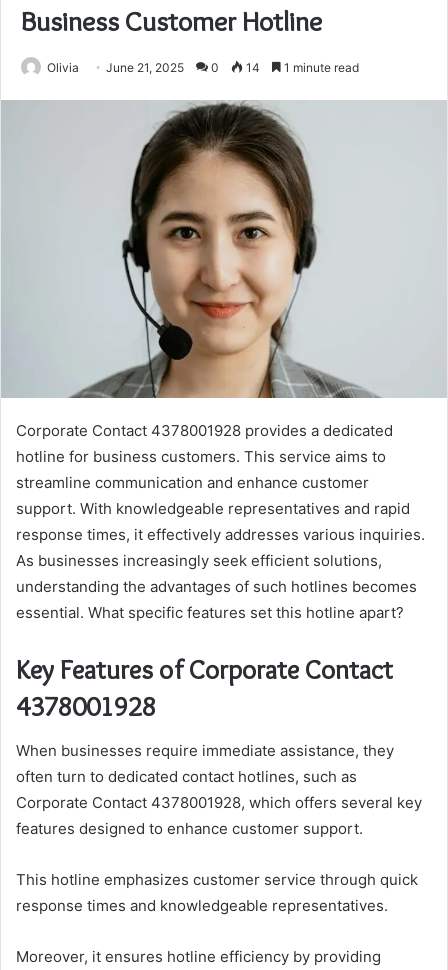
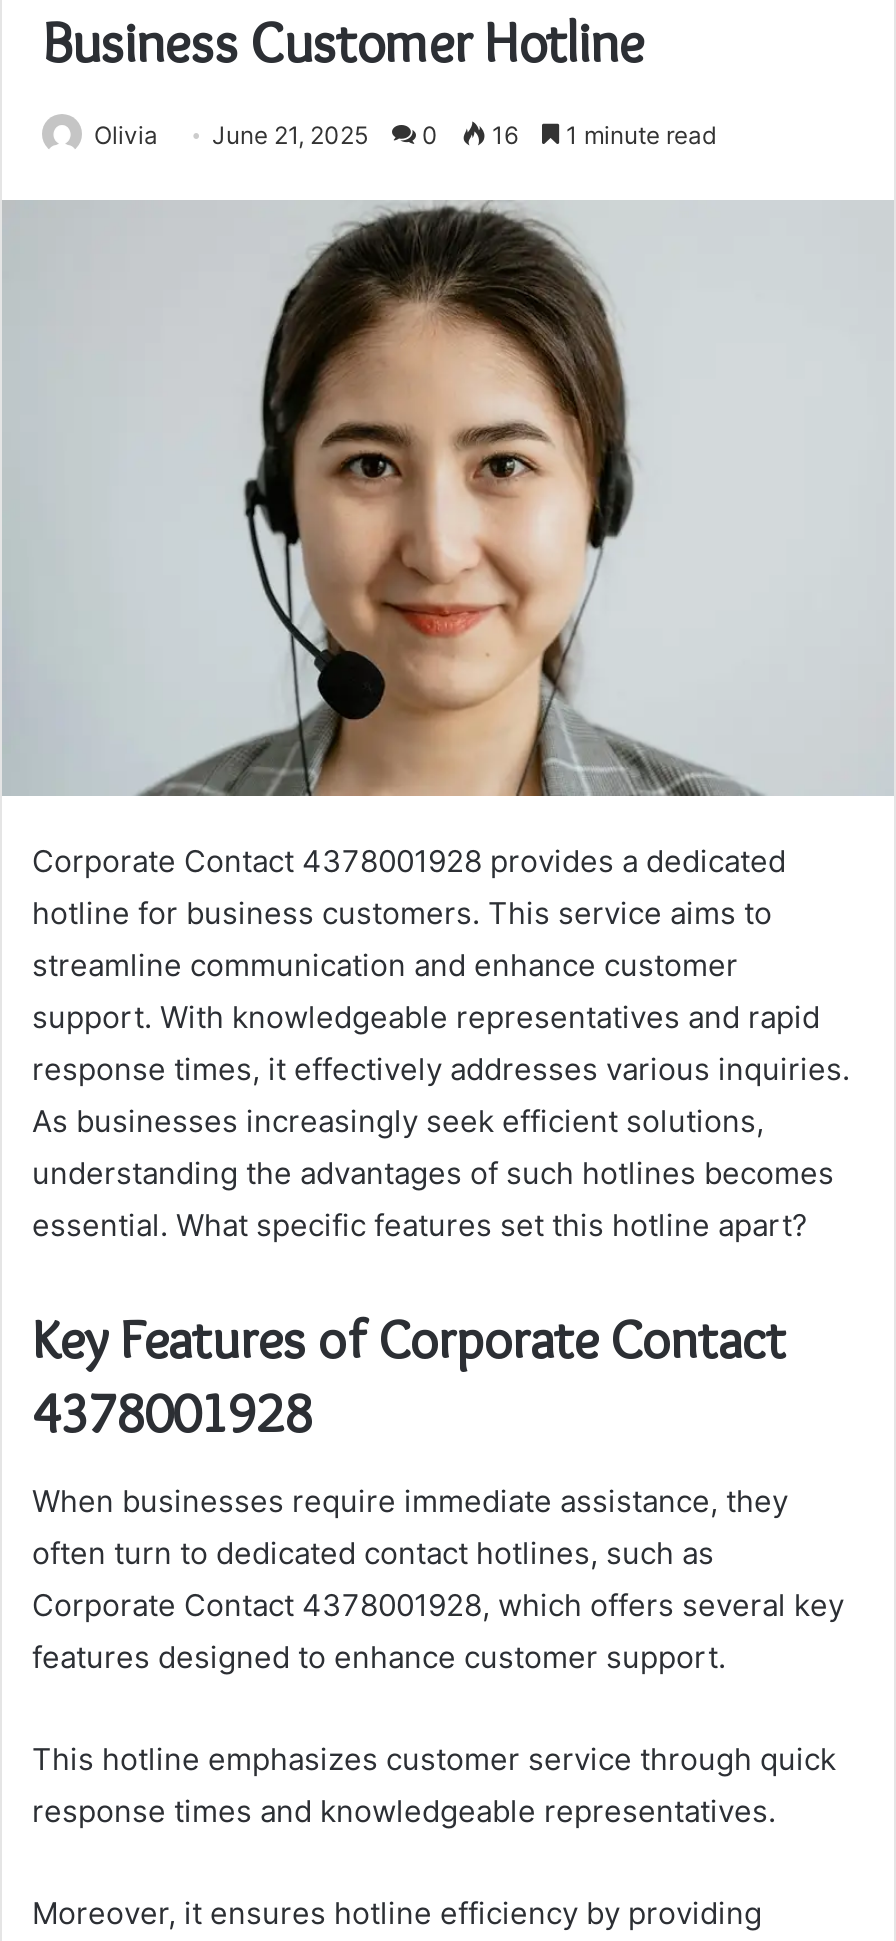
[47,60,359,75] Olivia June 21, 2025 0 14 1 minute read -> [94,121,716,151] Olivia June 21, 2025 0 16 1 minute read

